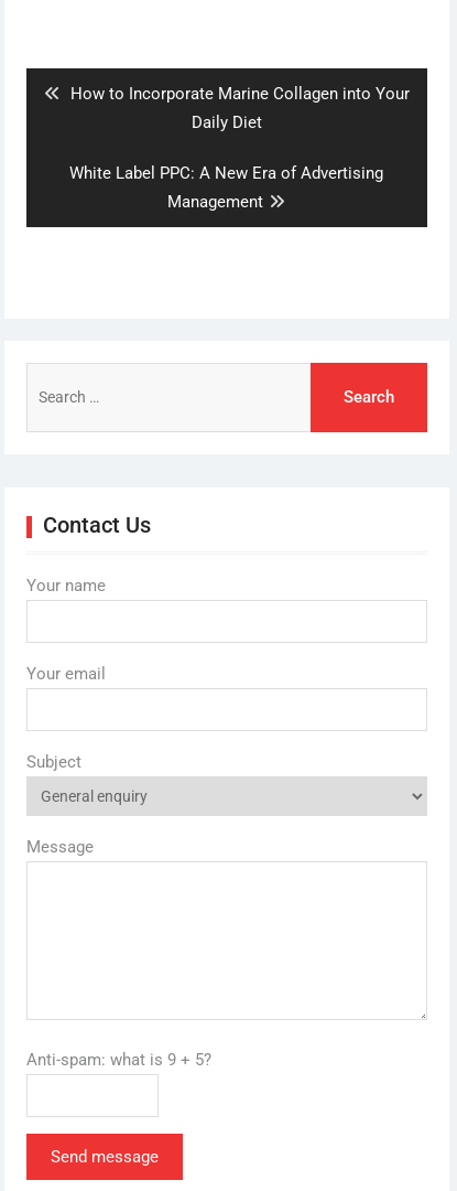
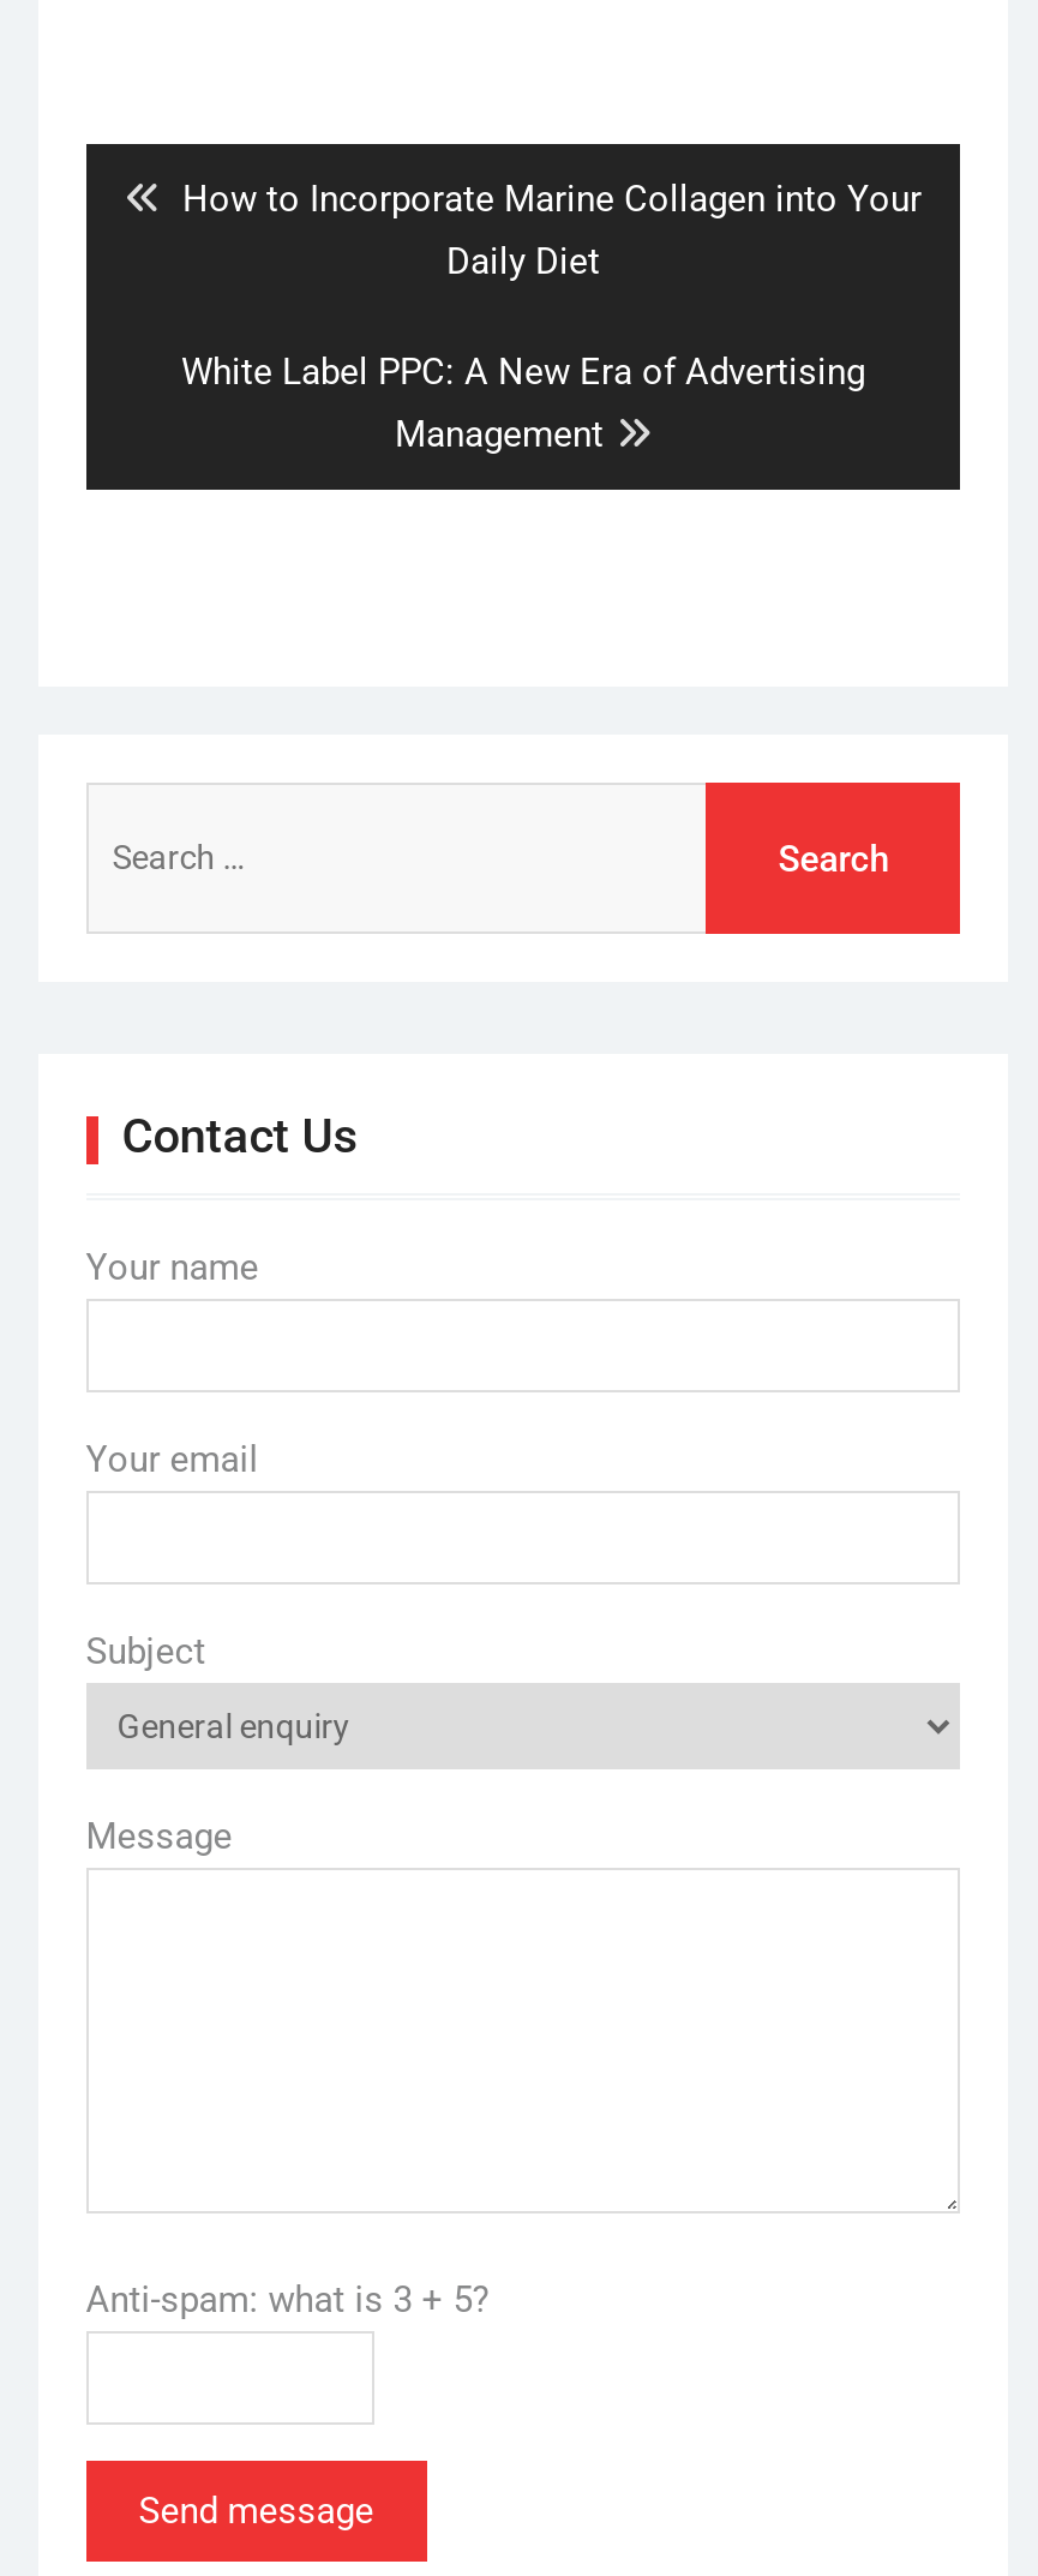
[26,1050,211,1070] Anti-spam: what is 9 + 5? -> [86,2280,489,2323] Anti-spam: what is 3 + 5?

